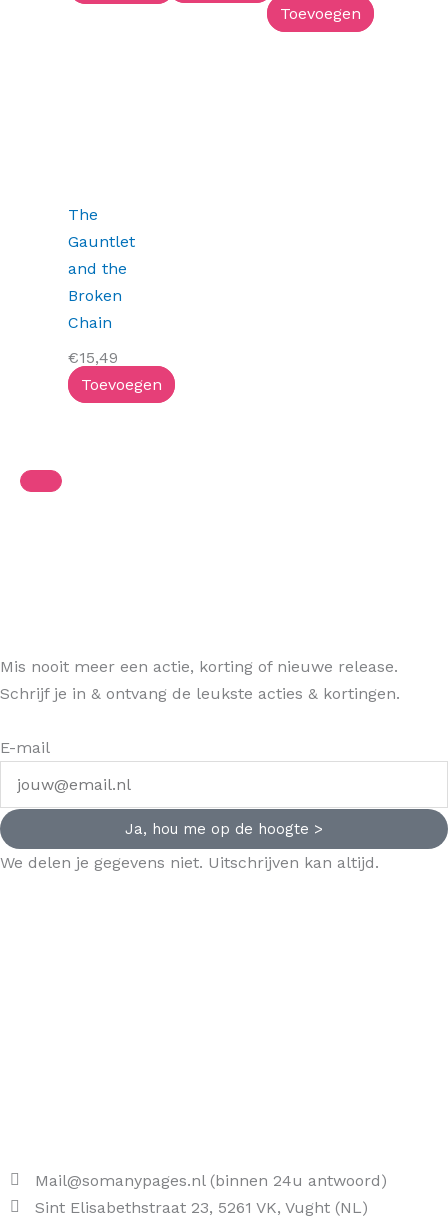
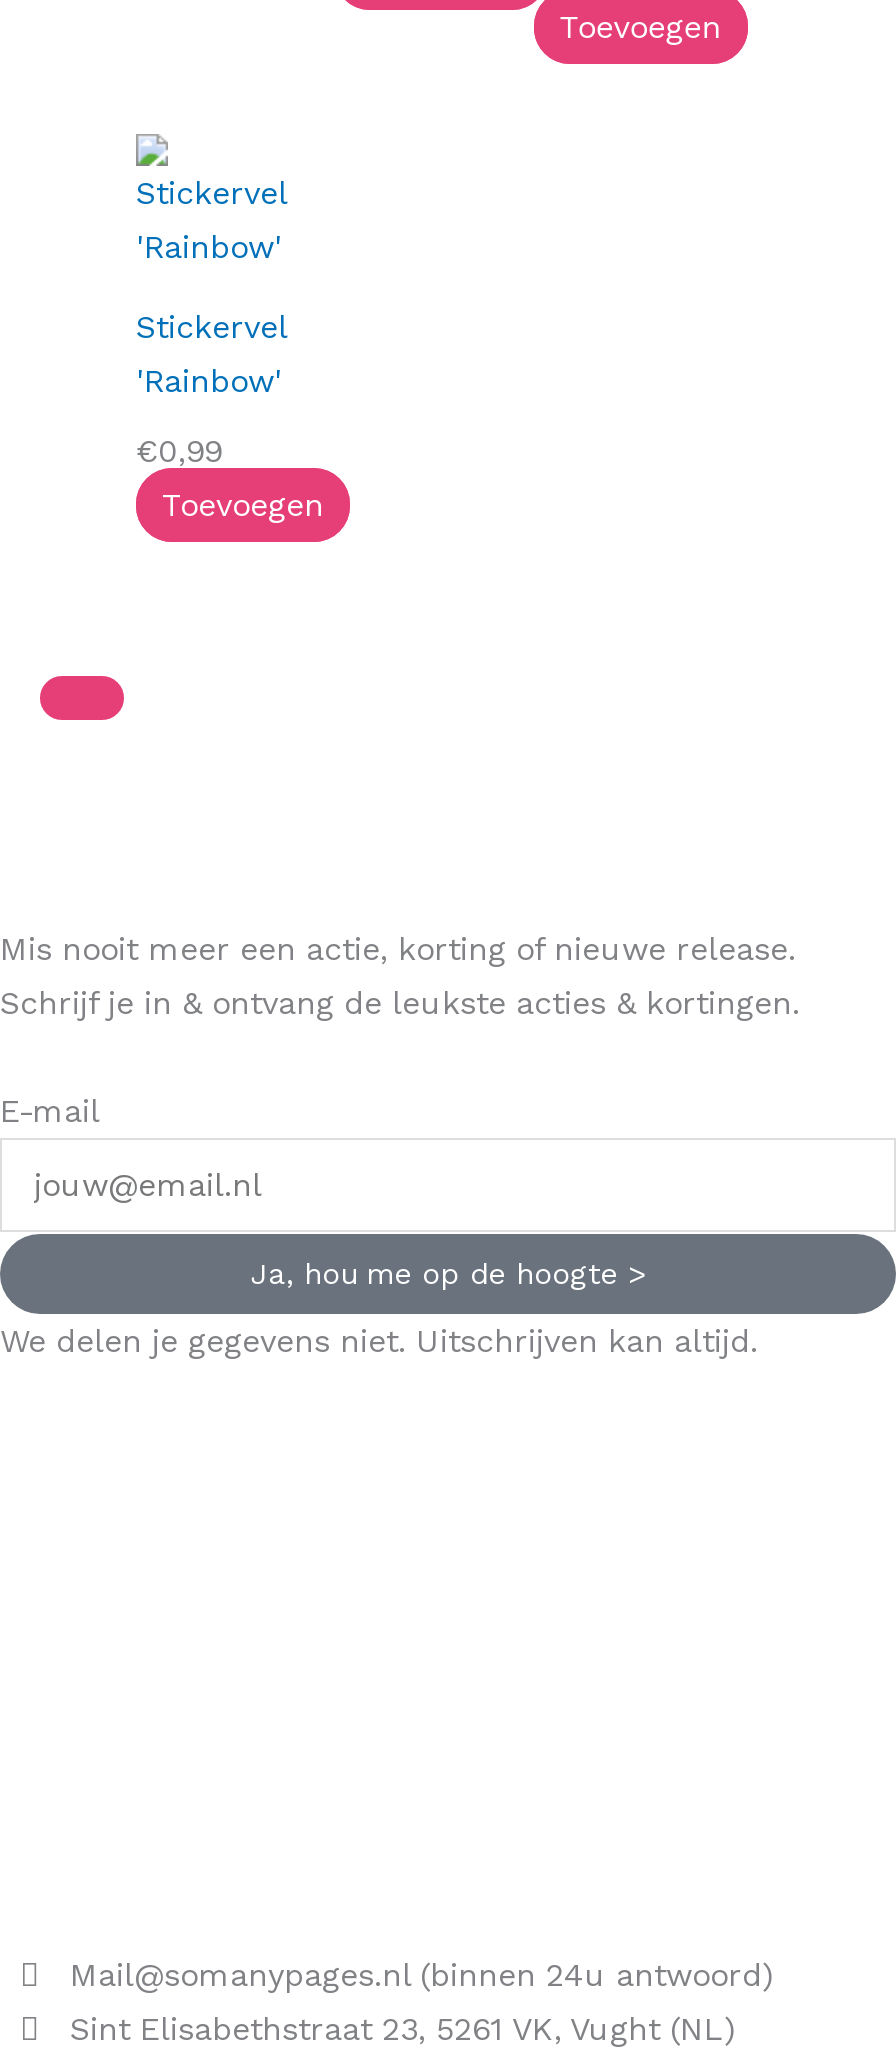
[68,205,135,332] The | Gauntlet | and the | Broken | Chain -> [136,308,286,400] Stickervel | 'Rainbow'
[68,348,118,367] €15,49 -> [136,432,222,470] €0,99

